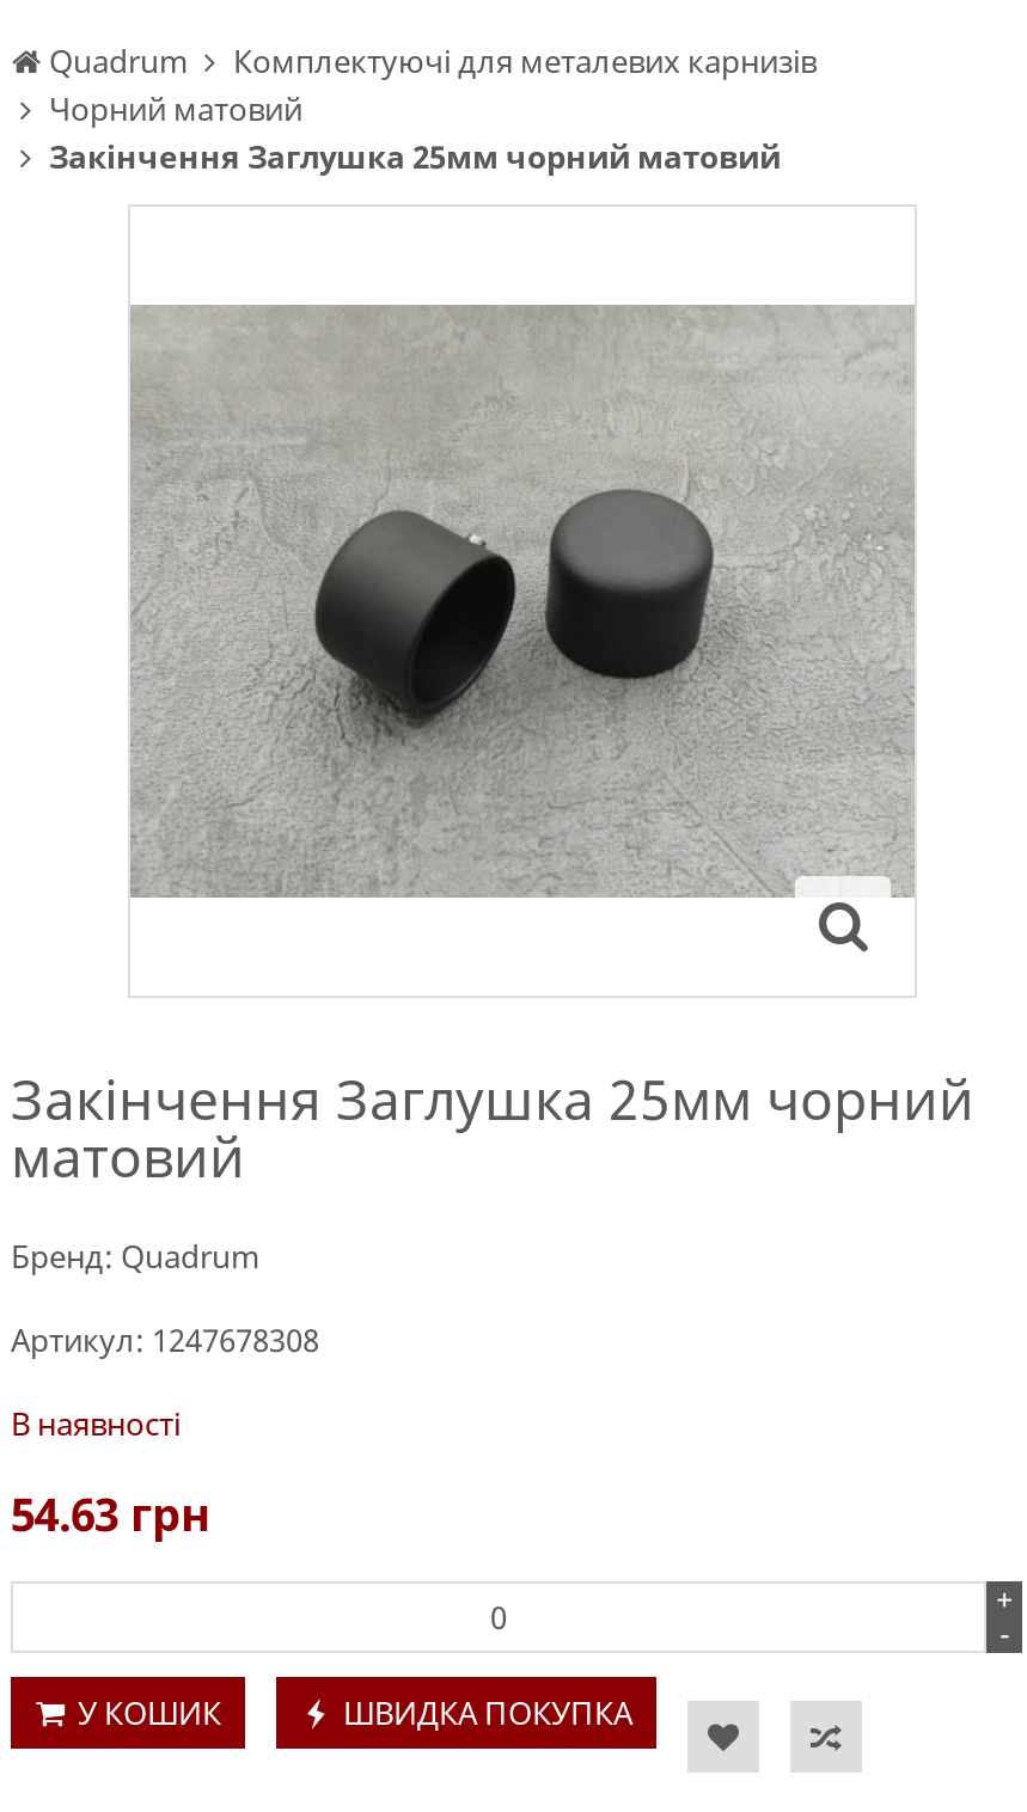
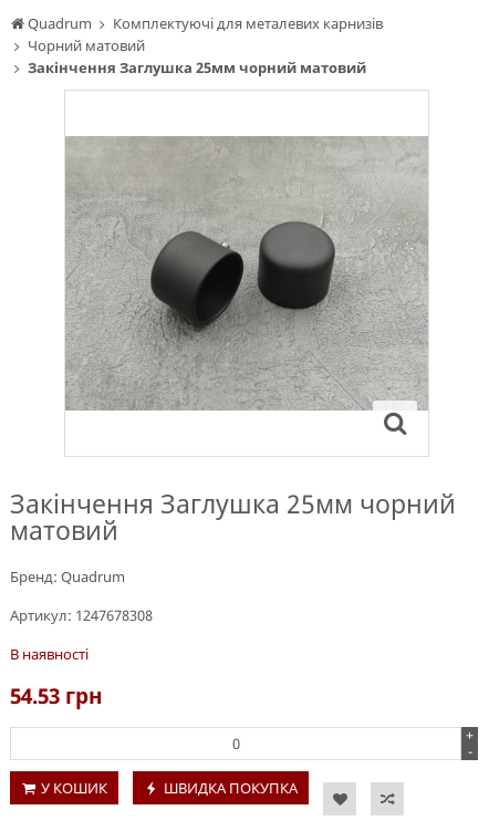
[11,1483,212,1545] 54.63 грн -> [10,682,103,710] 54.53 грн

